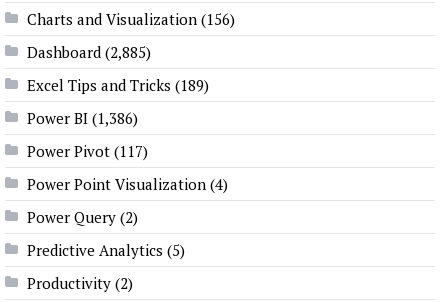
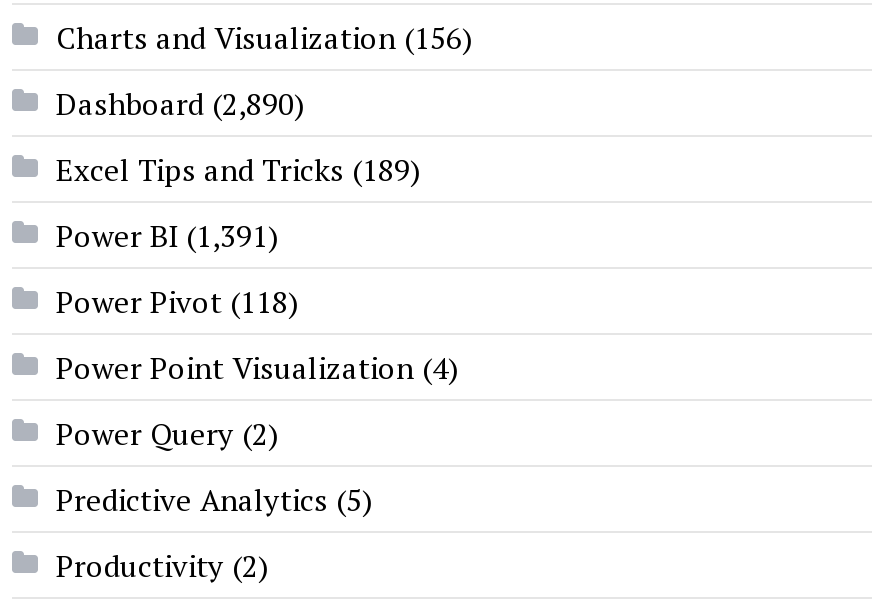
[27,42,151,62] Dashboard (2,885) -> [56,83,304,123] Dashboard (2,890)
[27,108,138,128] Power BI (1,386) -> [56,215,278,255] Power BI (1,391)
[27,141,148,161] Power Pivot (117) -> [56,281,298,321] Power Pivot (118)

